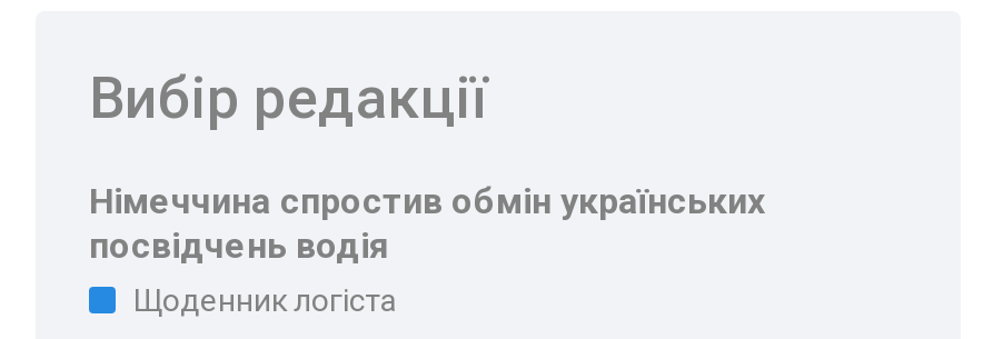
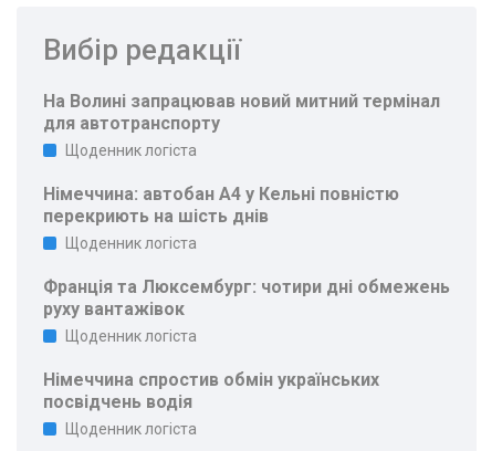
none -> [43,91,450,345] На Волині запрацював новий митний термінал | для автотранспорту | Щоденник логіста | Німеччина: автобан A4 у Кельні повністю | перекриють на шість днів | Щоденник логіста | Франція та Люксембург: чотири дні обмежень | руху вантажівок | Щоденник логіста

